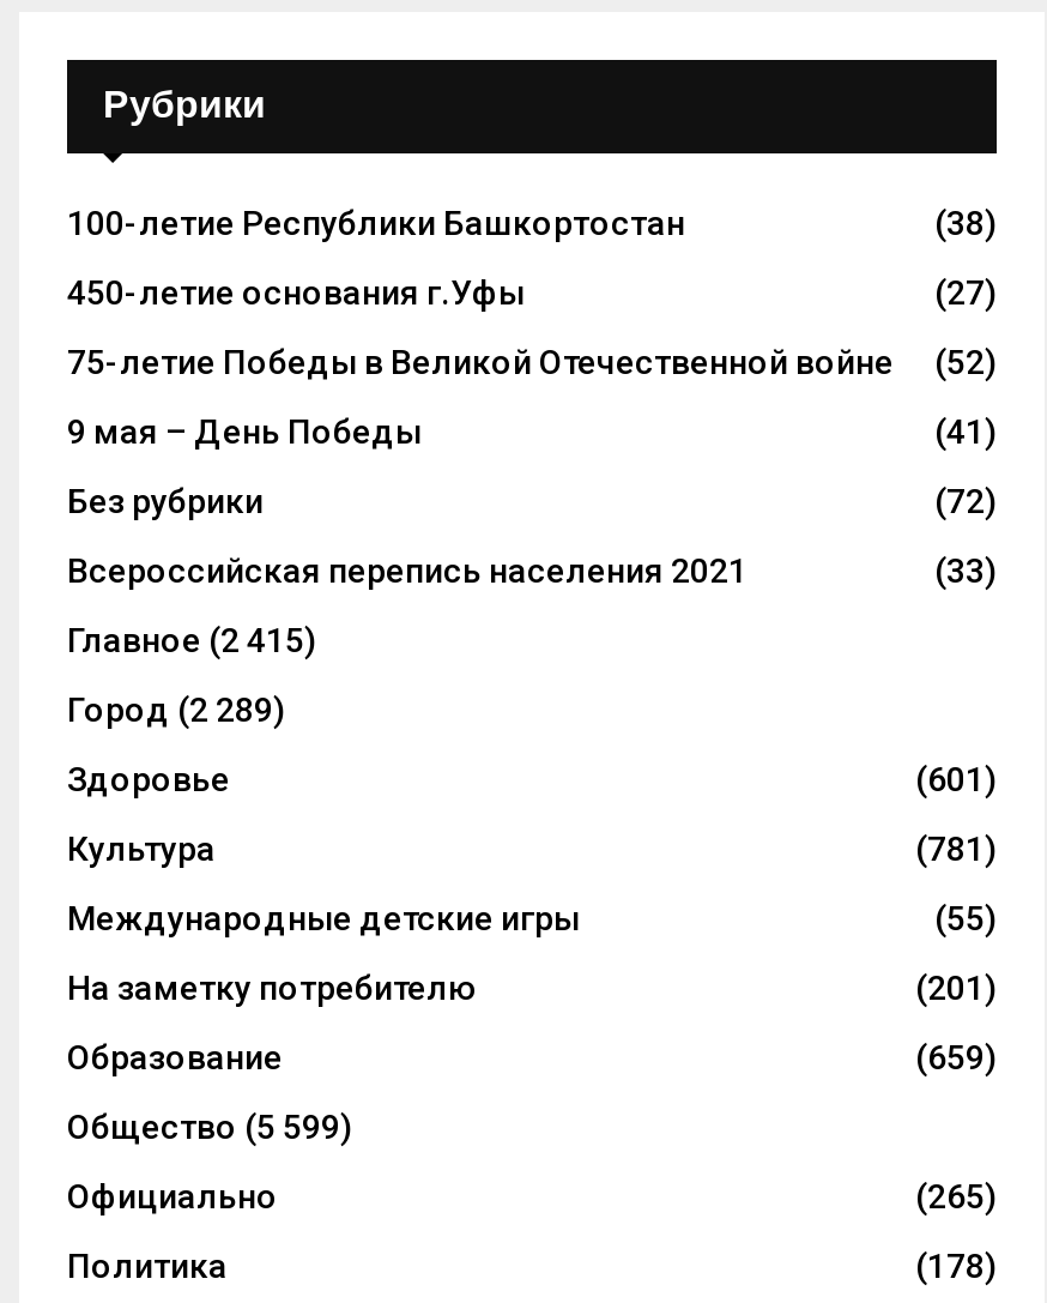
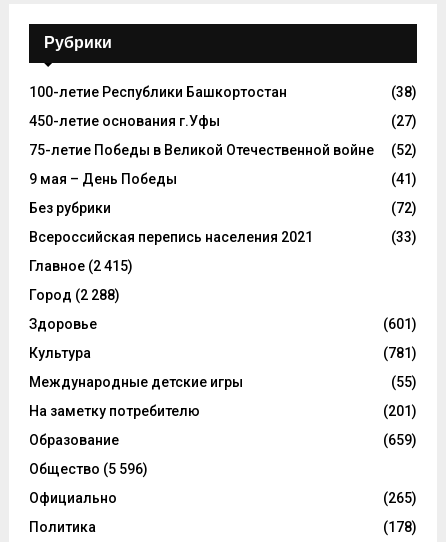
[67,692,285,730] Город (2 289) -> [29,287,120,303] Город (2 288)
[67,1109,352,1147] Общество (5 599) -> [29,461,148,477] Общество (5 596)

